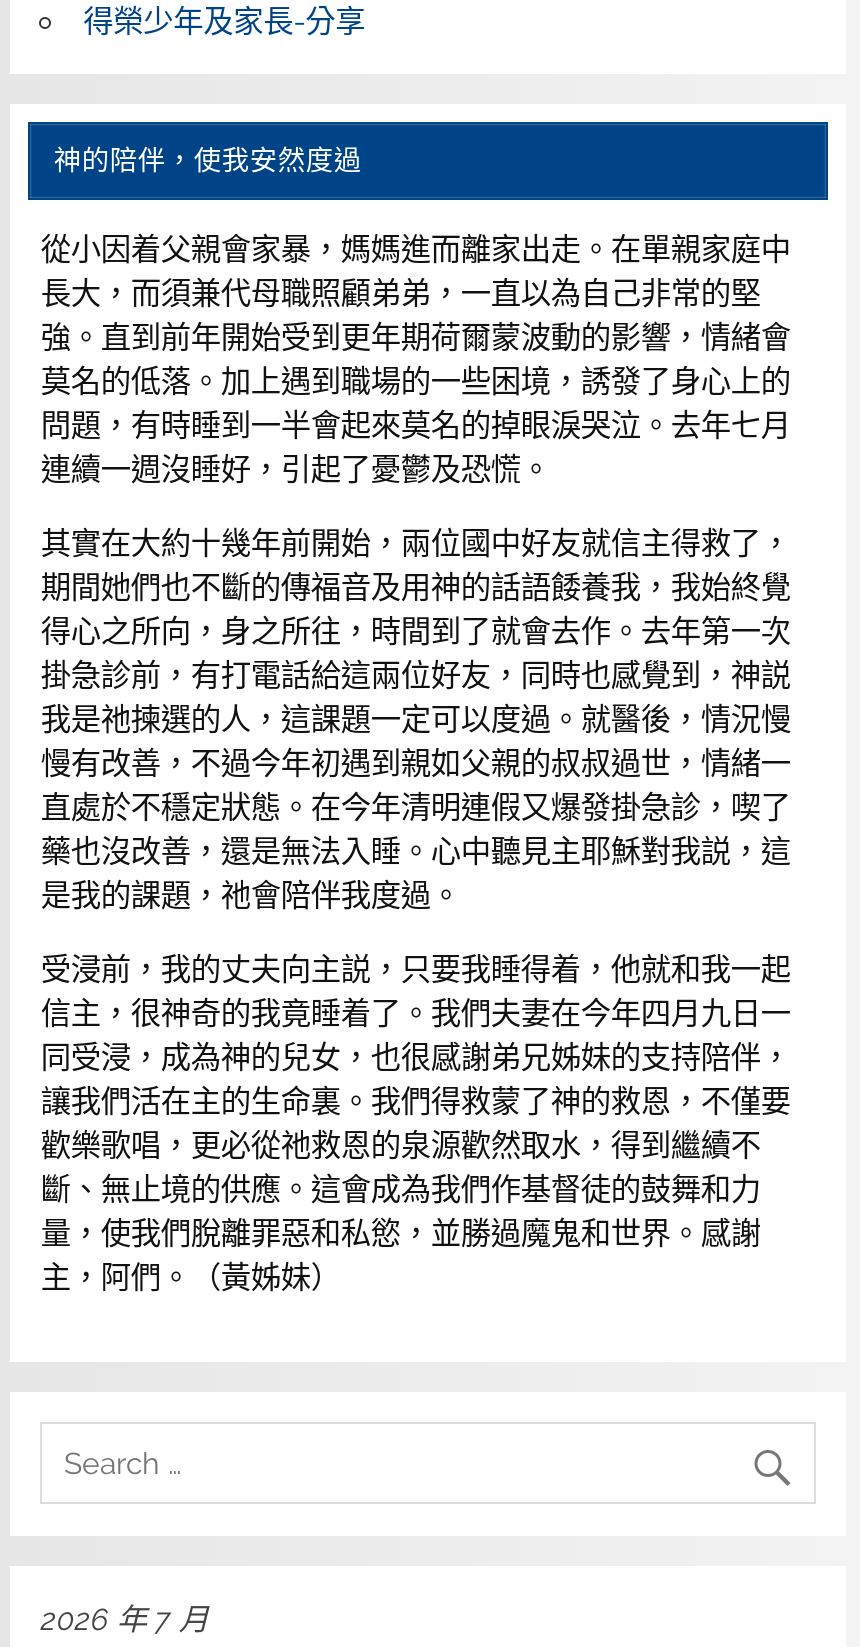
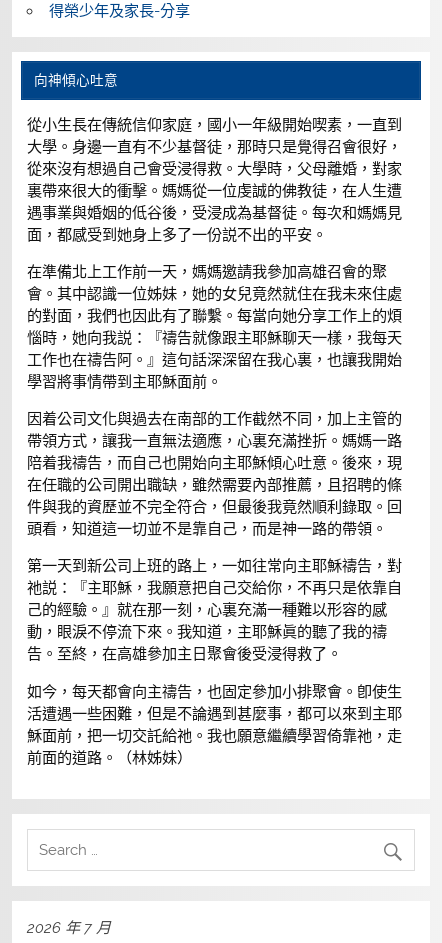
[41,144,791,1296] 神的陪伴，使我安然度過 | 從小因着父親會家暴，媽媽進而離家出走。在單親家庭中 | 長大，而須兼代母職照顧弟弟，一直以為自己非常的堅 | 強。直到前年開始受到更年期荷爾蒙波動的影響，情緒會 | 莫名的低落。加上遇到職場的一些困境，誘發了身心上的 | 問題，有時睡到一半會起來莫名的掉眼淚哭泣。去年七月 | 連續一週沒睡好，引起了憂鬱及恐慌。 | 其實在大約十幾年前開始，兩位國中好友就信主得救了， | 期間她們也不斷的傳福音及用神的話語餧養我，我始終覺 | 得心之所向，身之所往，時間到了就會去作。去年第一次 | 掛急診前，有打電話給這兩位好友，同時也感覺到，神説 | 我是祂揀選的人，這課題一定可以度過。就醫後，情況慢 | 慢有改善，不過今年初遇到親如父親的叔叔過世，情緒一 | 直處於不穩定狀態。在今年清明連假又爆發掛急診，喫了 | 藥也沒改善，還是無法入睡。心中聽見主耶穌對我説，這 | 是我的課題，祂會陪伴我度過。 | 受浸前，我的丈夫向主説，只要我睡得着，他就和我一起 | 信主，很神奇的我竟睡着了。我們夫妻在今年四月九日一 | 同受浸，成為神的兒女，也很感謝弟兄姊妹的支持陪伴， | 讓我們活在主的生命裏。我們得救蒙了神的救恩，不僅要 | 歡樂歌唱，更必從祂救恩的泉源歡然取水，得到繼續不 | 斷、無止境的供應。這會成為我們作基督徒的鼓舞和力 | 量，使我們脫離罪惡和私慾，並勝過魔鬼和世界。感謝 | 主，阿們。（黃姊妹） -> [27,72,402,766] 向神傾心吐意 | 從小生長在傳統信仰家庭，國小一年級開始喫素，一直到 | 大學。身邊一直有不少基督徒，那時只是覺得召會很好， | 從來沒有想過自己會受浸得救。大學時，父母離婚，對家 | 裏帶來很大的衝擊。媽媽從一位虔誠的佛教徒，在人生遭 | 遇事業與婚姻的低谷後，受浸成為基督徒。每次和媽媽見 | 面，都感受到她身上多了一份説不出的平安。 | 在準備北上工作前一天，媽媽邀請我參加高雄召會的聚 | 會。其中認識一位姊妹，她的女兒竟然就住在我未來住處 | 的對面，我們也因此有了聯繫。每當向她分享工作上的煩 | 惱時，她向我説：『禱告就像跟主耶穌聊天一樣，我每天 | 工作也在禱告阿。』這句話深深留在我心裏，也讓我開始 | 學習將事情帶到主耶穌面前。 | 因着公司文化與過去在南部的工作截然不同，加上主管的 | 帶領方式，讓我一直無法適應，心裏充滿挫折。媽媽一路 | 陪着我禱告，而自己也開始向主耶穌傾心吐意。後來，現 | 在任職的公司開出職缺，雖然需要內部推薦，且招聘的條 | 件與我的資歷並不完全符合，但最後我竟然順利錄取。回 | 頭看，知道這一切並不是靠自己，而是神一路的帶領。 | 第一天到新公司上班的路上，一如往常向主耶穌禱告，對 | 祂説：『主耶穌，我願意把自己交給你，不再只是依靠自 | 己的經驗。』就在那一刻，心裏充滿一種難以形容的感 | 動，眼淚不停流下來。我知道，主耶穌眞的聽了我的禱 | 告。至終，在高雄參加主日聚會後受浸得救了。 | 如今，每天都會向主禱告，也固定參加小排聚會。卽使生 | 活遭遇一些困難，但是不論遇到甚麼事，都可以來到主耶 | 穌面前，把一切交託給祂。我也願意繼續學習倚靠祂，走 | 前面的道路。（林姊妹）

